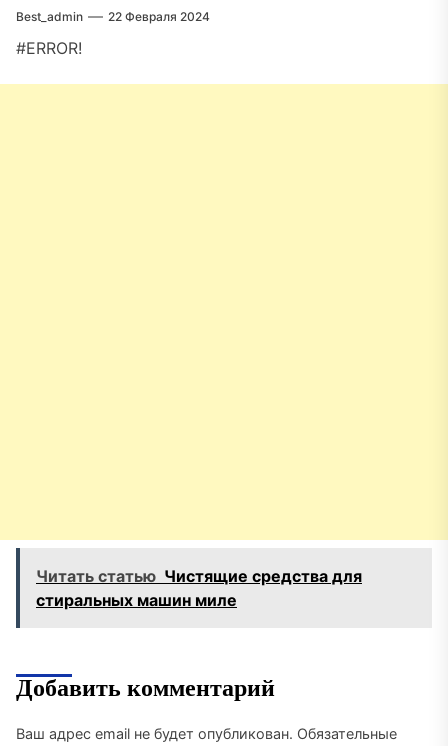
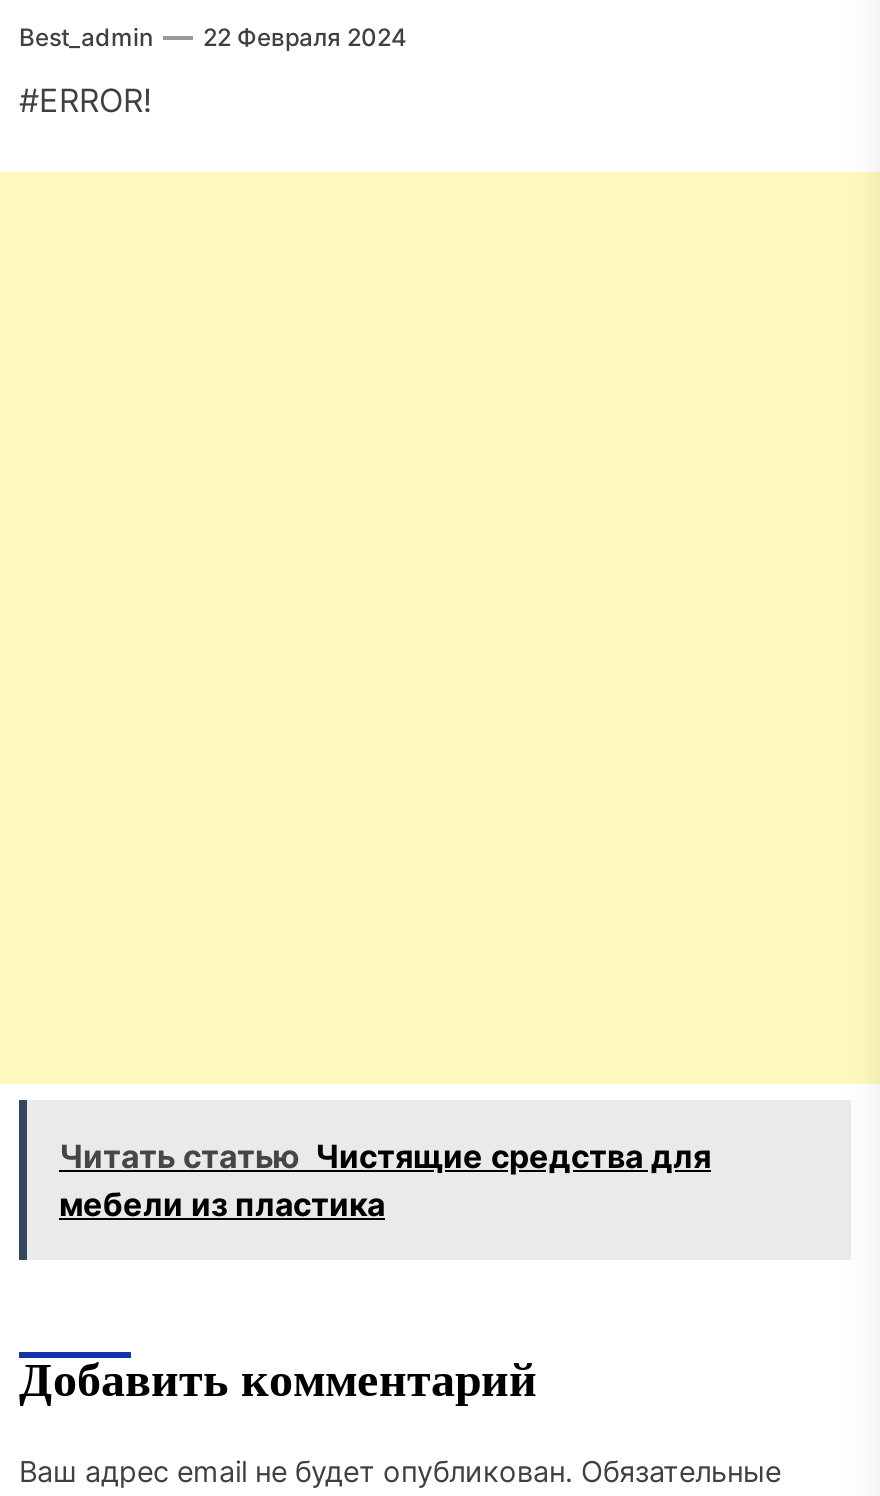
[36,590,237,610] стиральных машин миле -> [59,1184,385,1224] мебели из пластика

